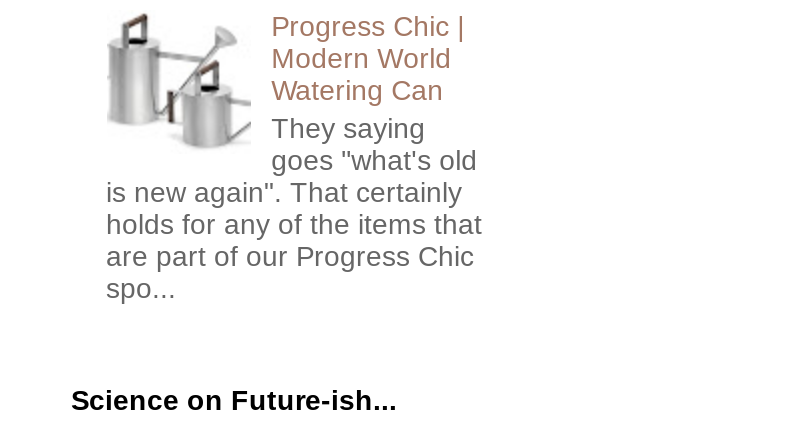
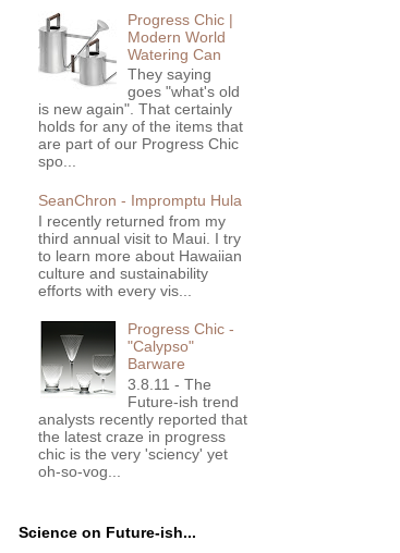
none -> [38,191,247,480] [image] | SeanChron - Impromptu Hula | I recently returned from my | third annual visit to Maui. I try | to learn more about Hawaiian | culture and sustainability | efforts with every vis... | Progress Chic - | "Calypso" | Barware | 3.8.11 - The | Future-ish trend | analysts recently reported that | the latest craze in progress | chic is the very 'sciency' yet | oh-so-vog...

